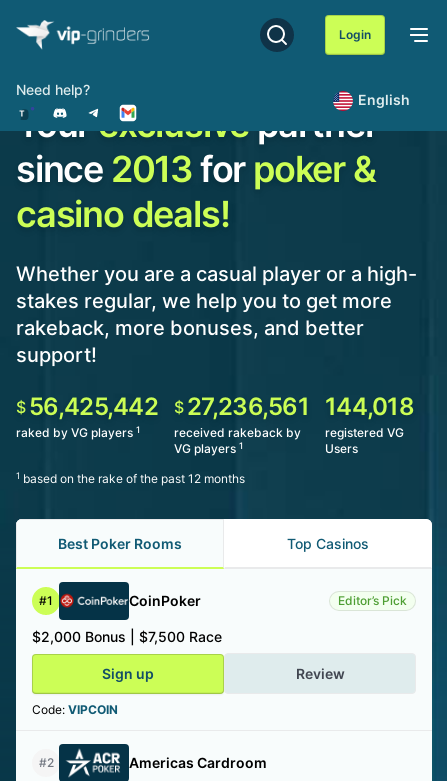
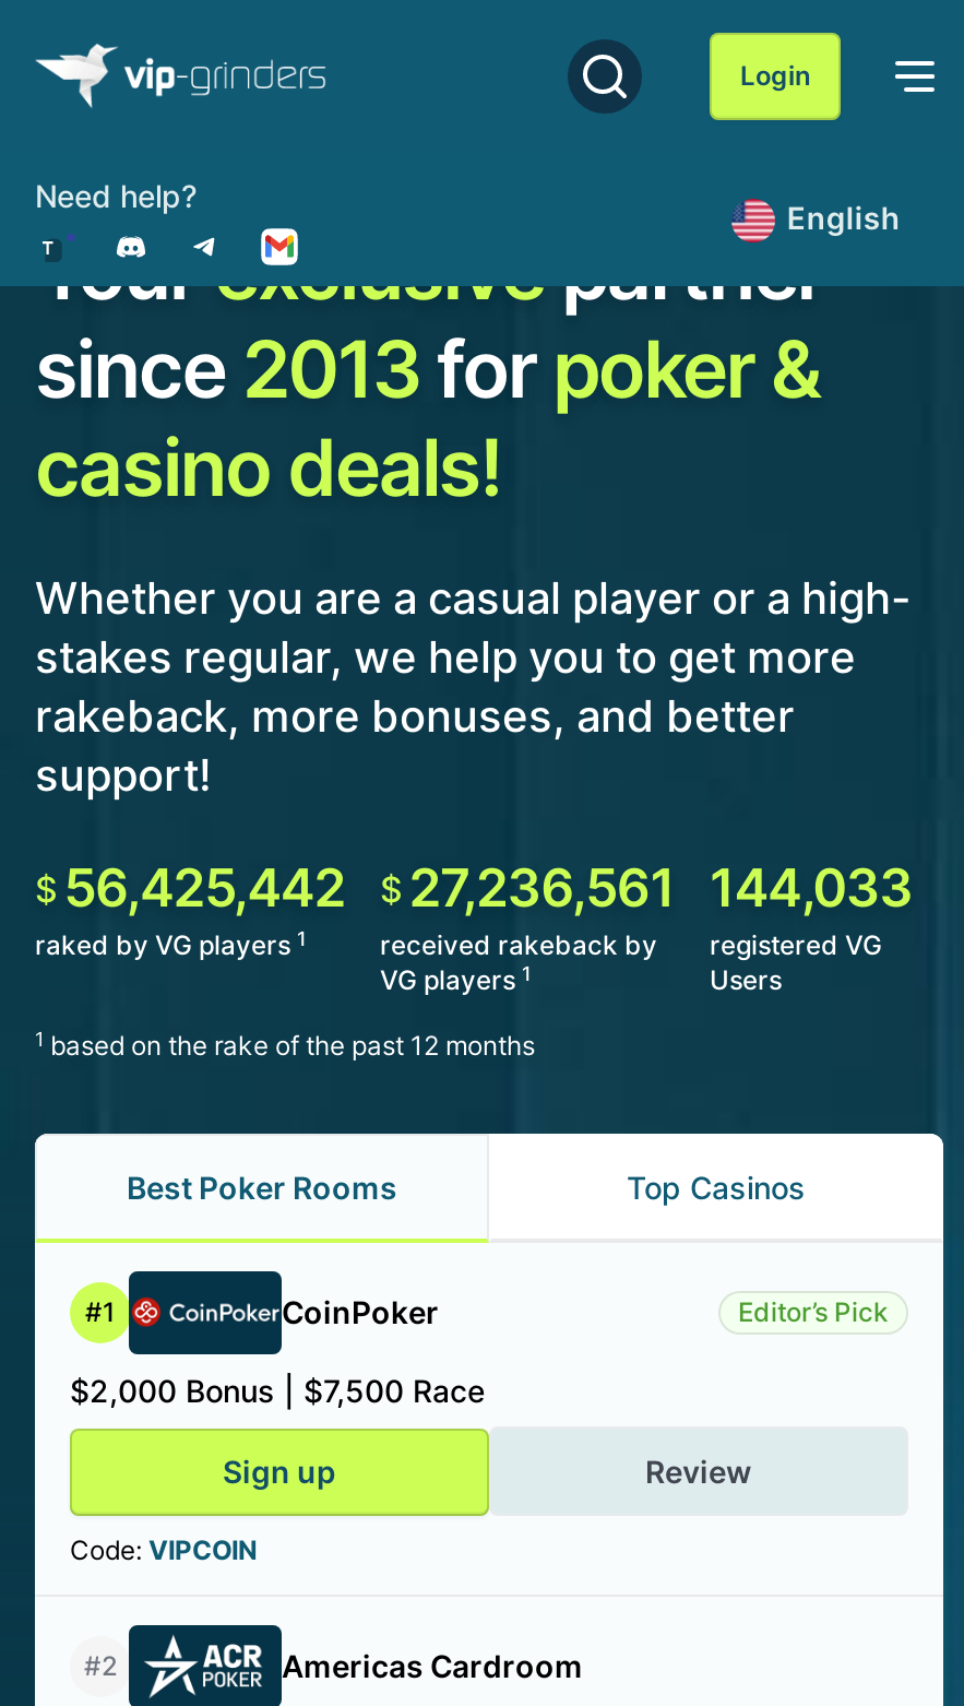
[16,392,414,421] $ 56,425,442 $ 27,236,561 144,018 -> [35,856,913,920] $ 56,425,442 $ 27,236,561 144,033

